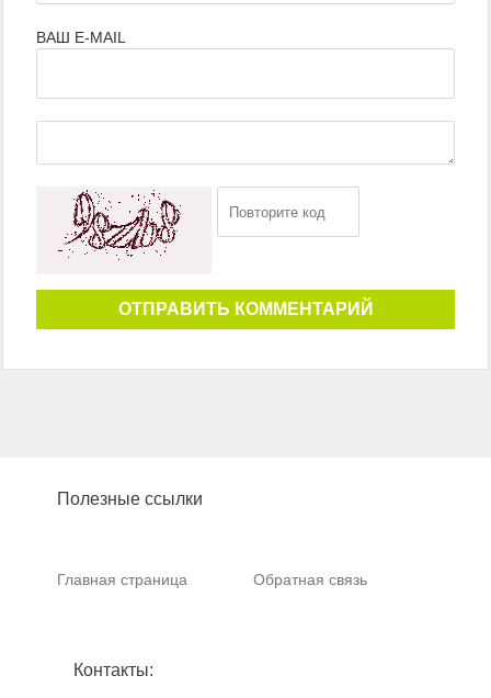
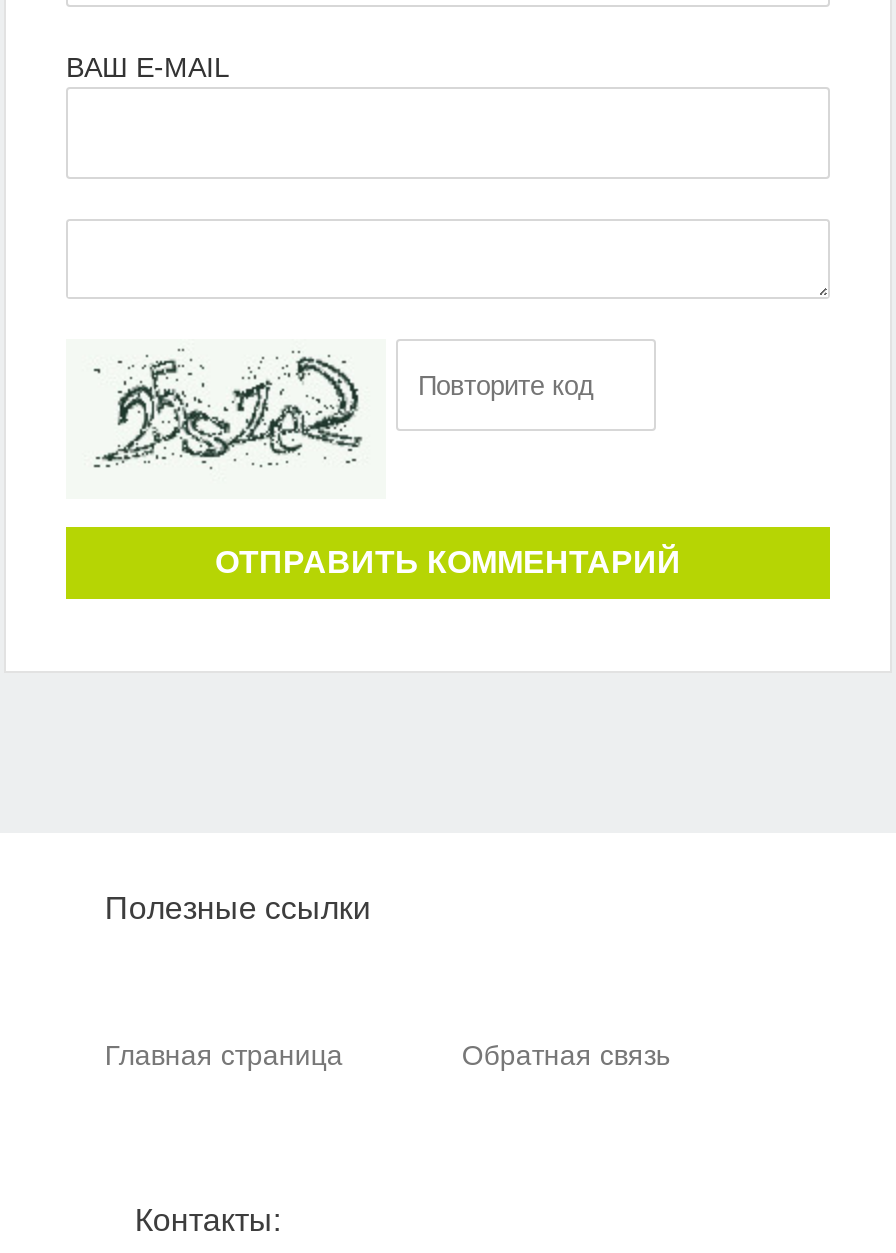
[53,189,197,261] [image] -> [94,347,362,469] [image]

